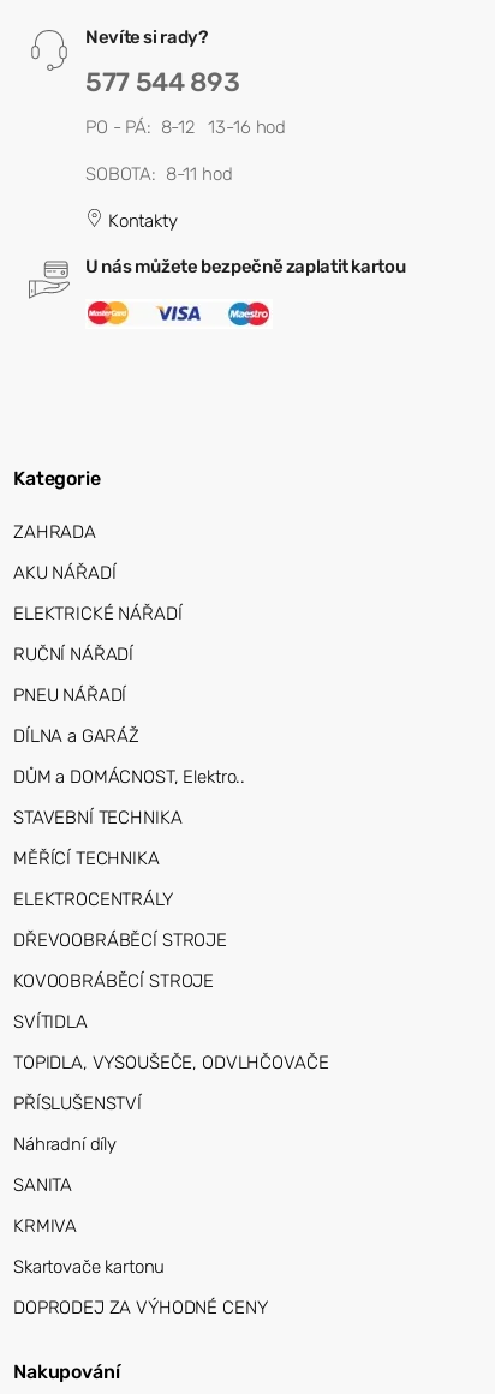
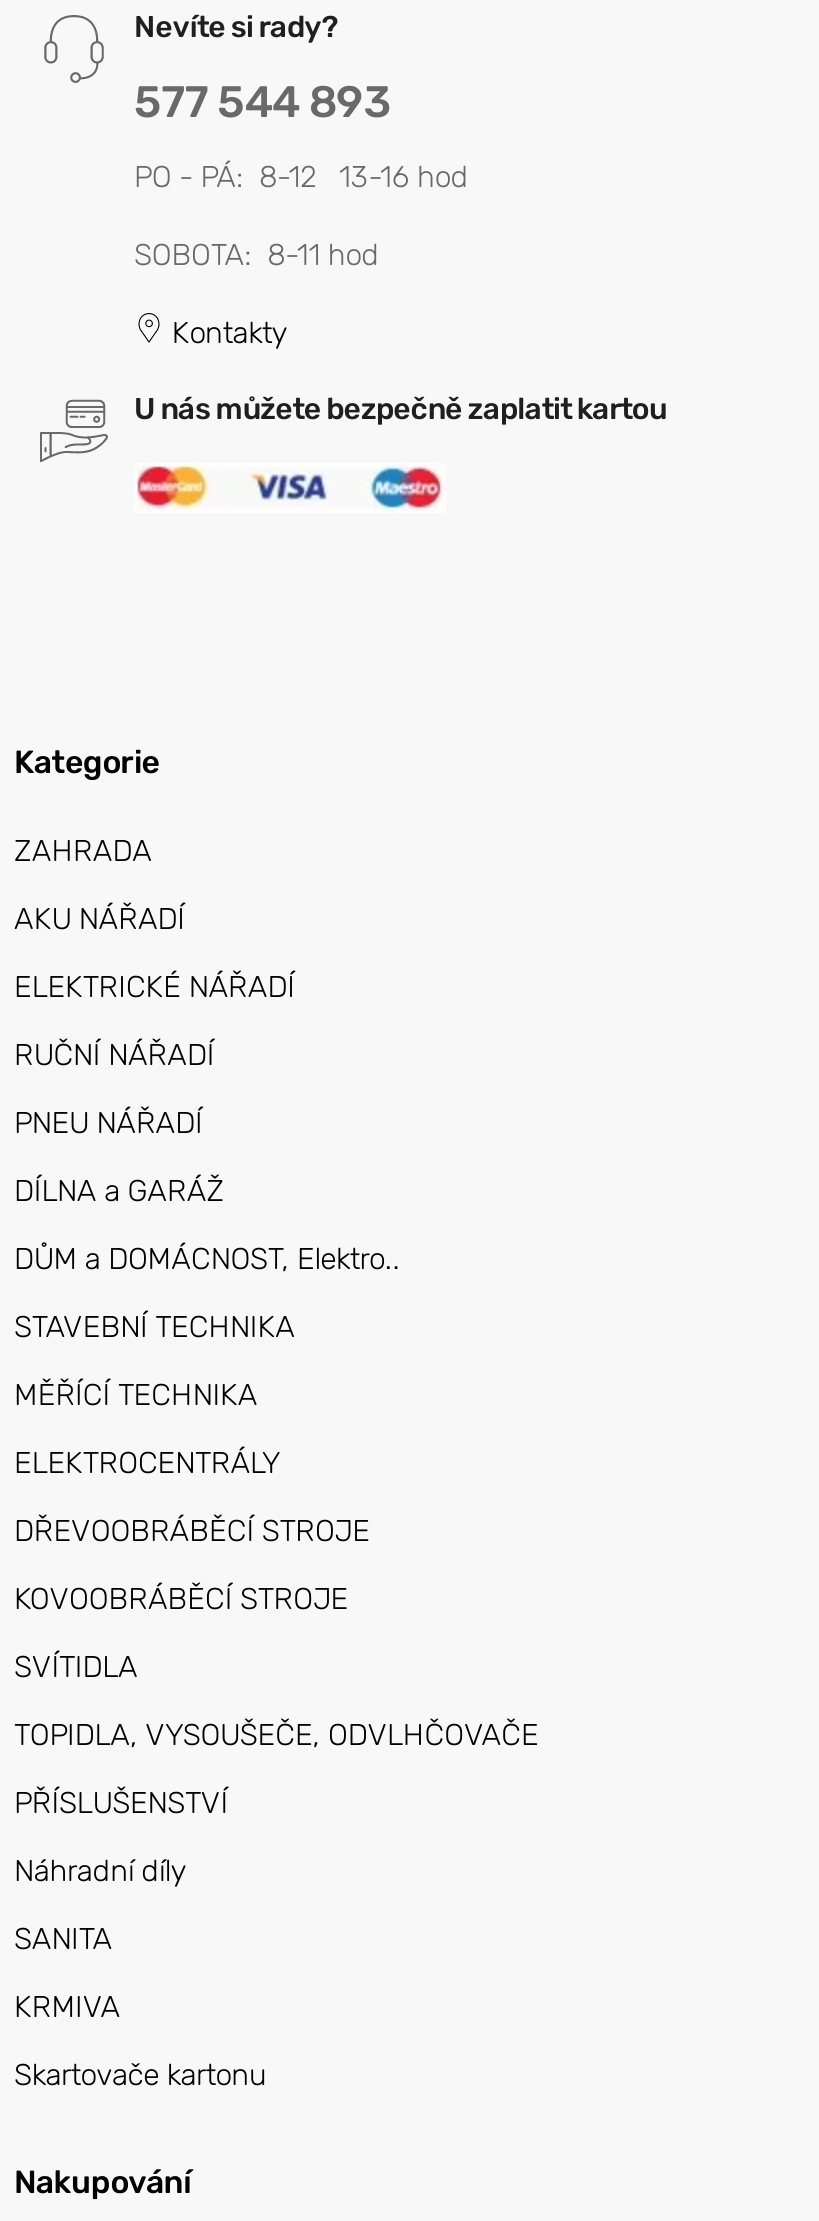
[13,1297,267,1318] DOPRODEJ ZA VÝHODNÉ CENY -> none

